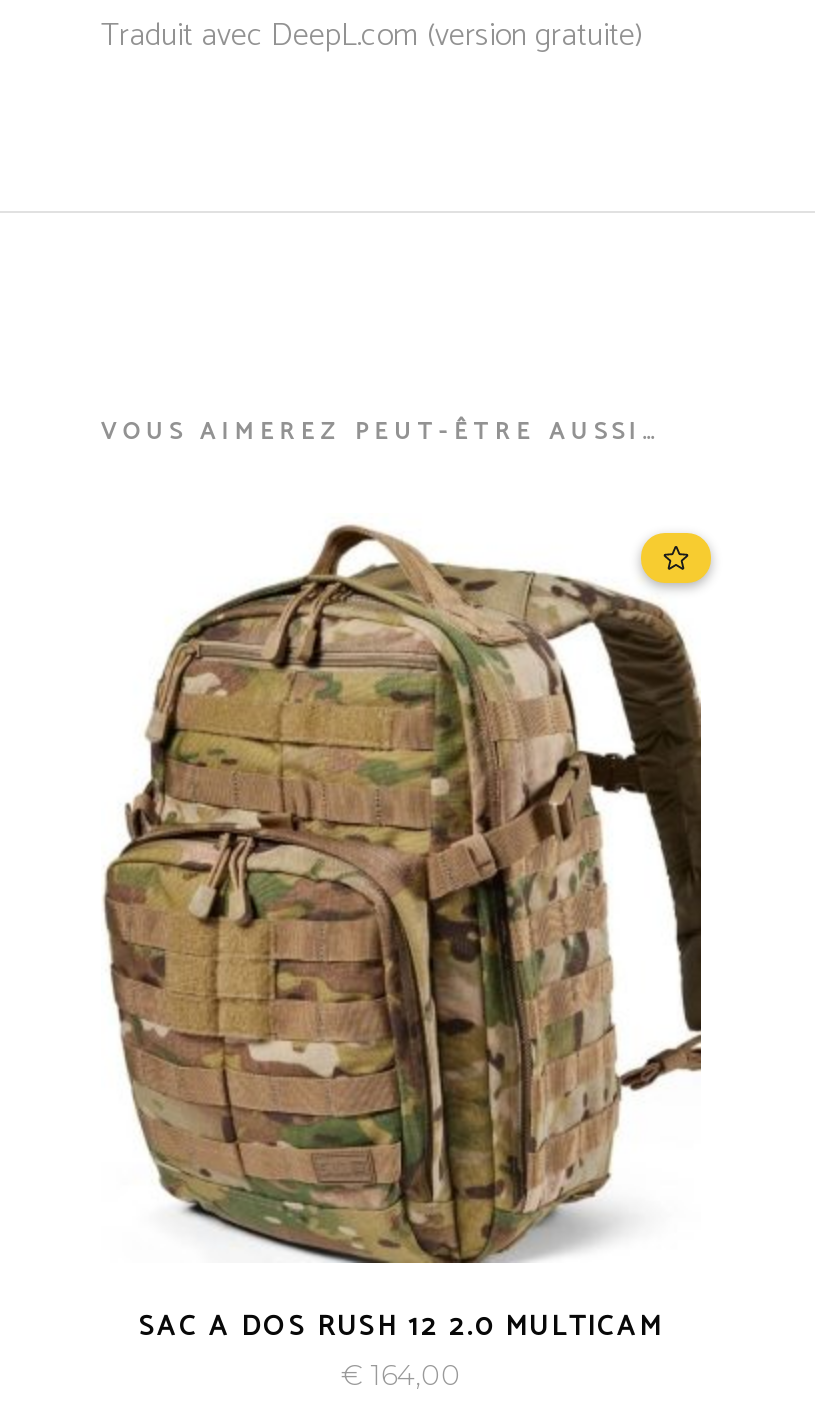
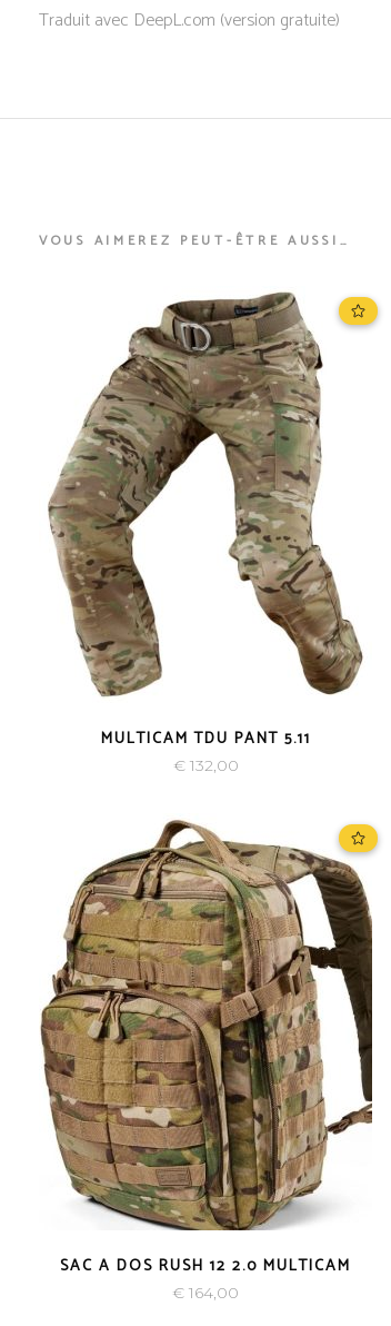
none -> [47,291,364,775] [image] | MULTICAM TDU PANT 5.11 | €132,00

